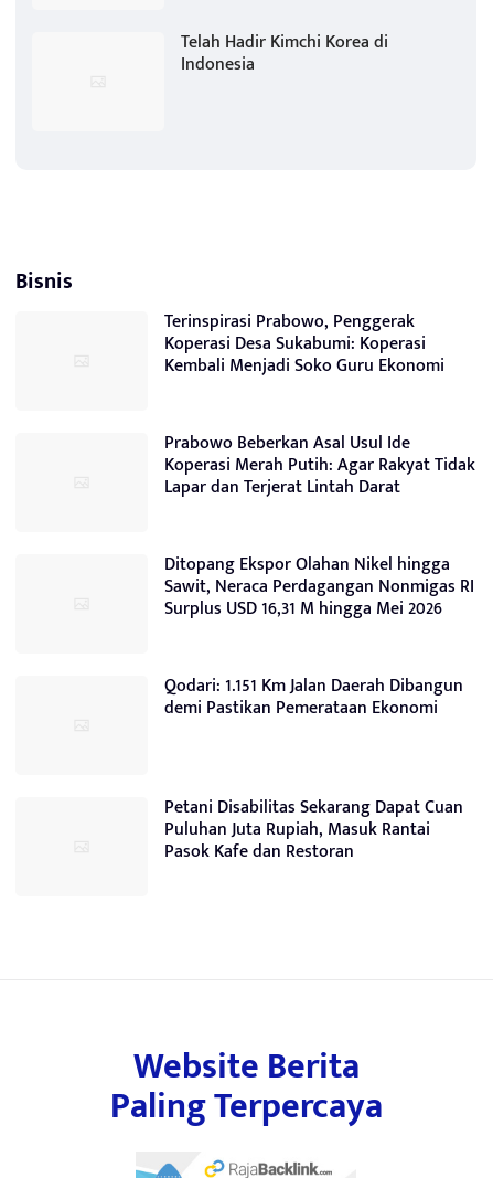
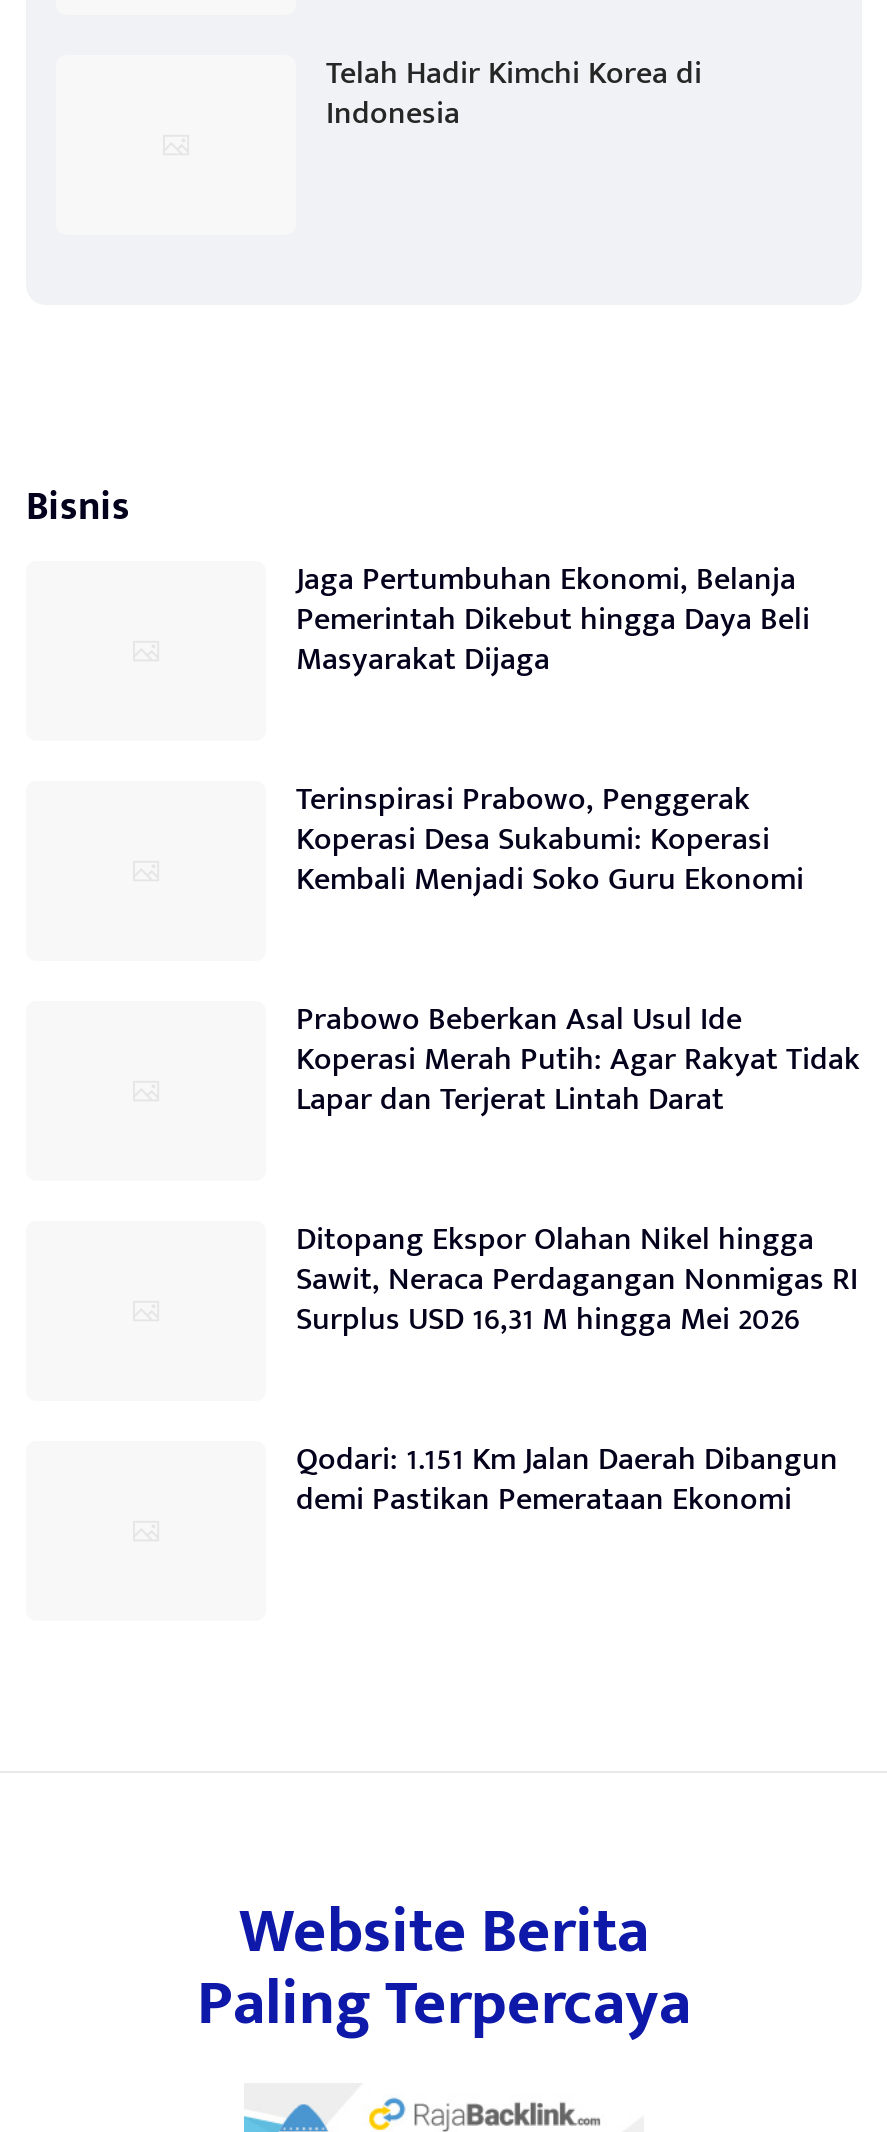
none -> [296,554,810,688] Jaga Pertumbuhan Ekonomi, Belanja | Pemerintah Dikebut hingga Daya Beli | Masyarakat Dijaga
moved [164,307,475,723] -> [296,774,860,1528]: Terinspirasi Prabowo, Penggerak | Koperasi Desa Sukabumi: Koperasi | Kembali Menjadi Soko Guru Ekonomi | ... | Qodari: 1.151 Km Jalan Daerah Dibangun | demi Pastikan Pemerataan Ekonomi
[164,793,463,867] Petani Disabilitas Sekarang Dapat Cuan | Puluhan Juta Rupiah, Masuk Rantai | Pasok Kafe dan Restoran -> none

